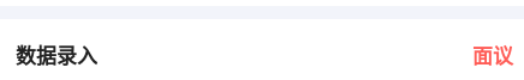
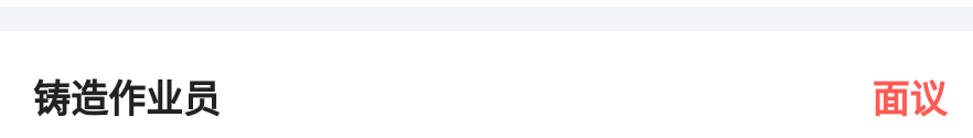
[16,46,97,68] 数据录入 -> [33,80,220,122] 铸造作业员

